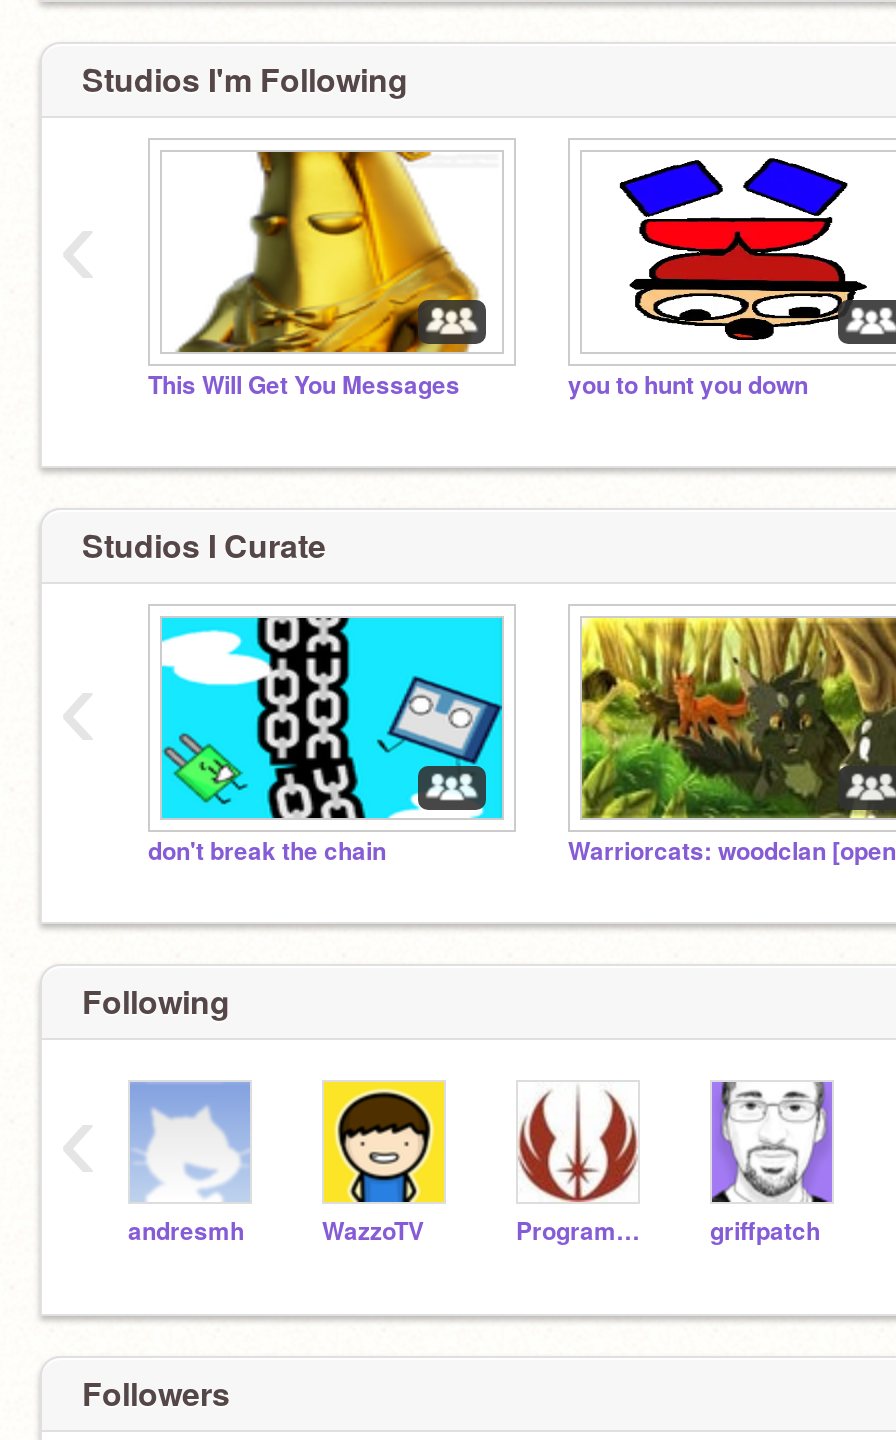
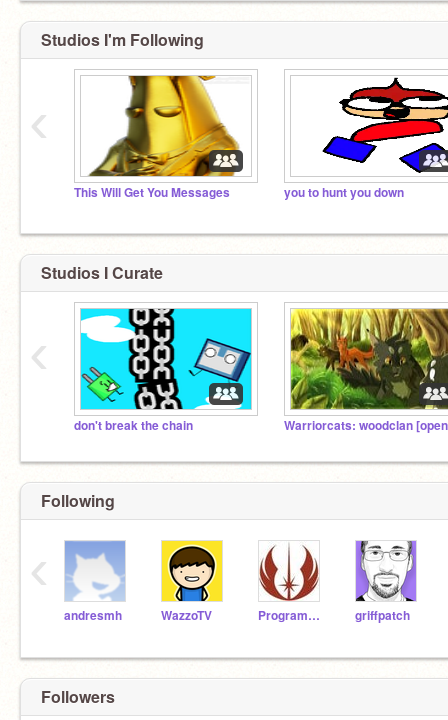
[618,156,890,346] [image] -> [310,77,445,174] [image]

